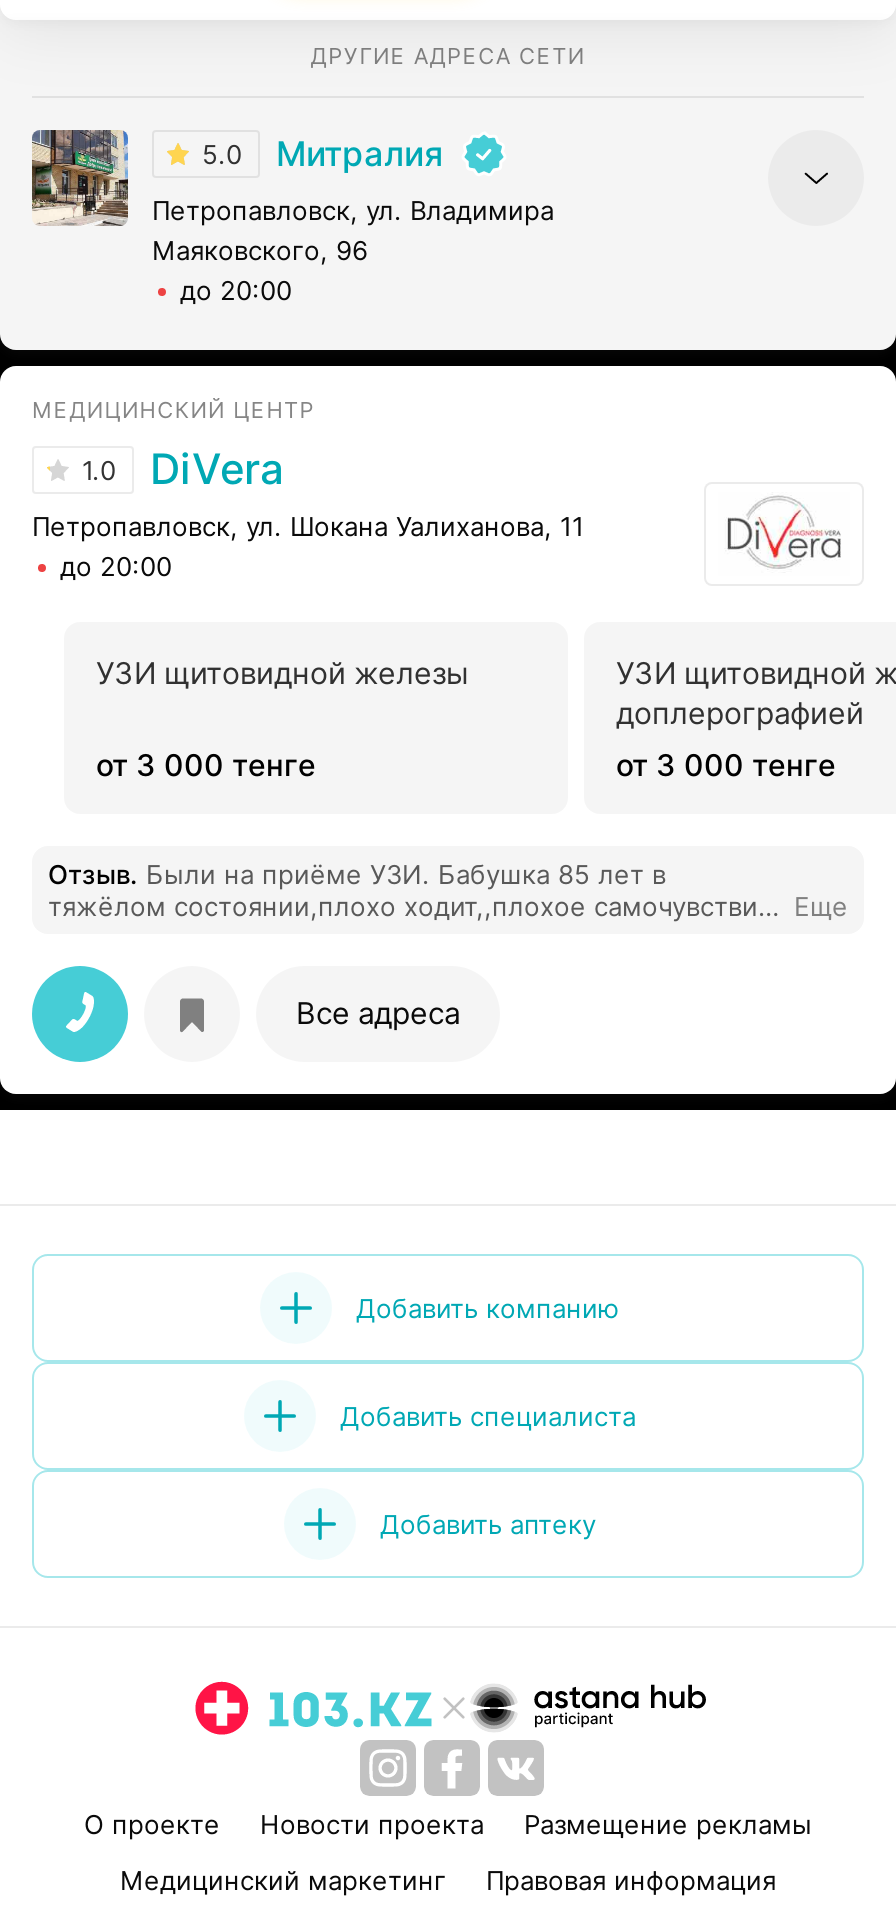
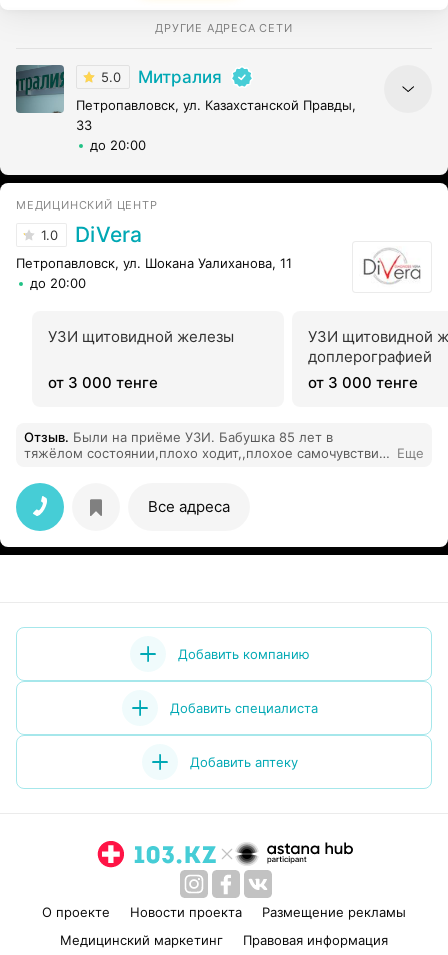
[30,130,554,266] [image] | Петропавловск, ул. Владимира | Маяковского, 96 -> [15,65,356,133] [image] | Петропавловск, ул. Казахстанской Правды, | 33

